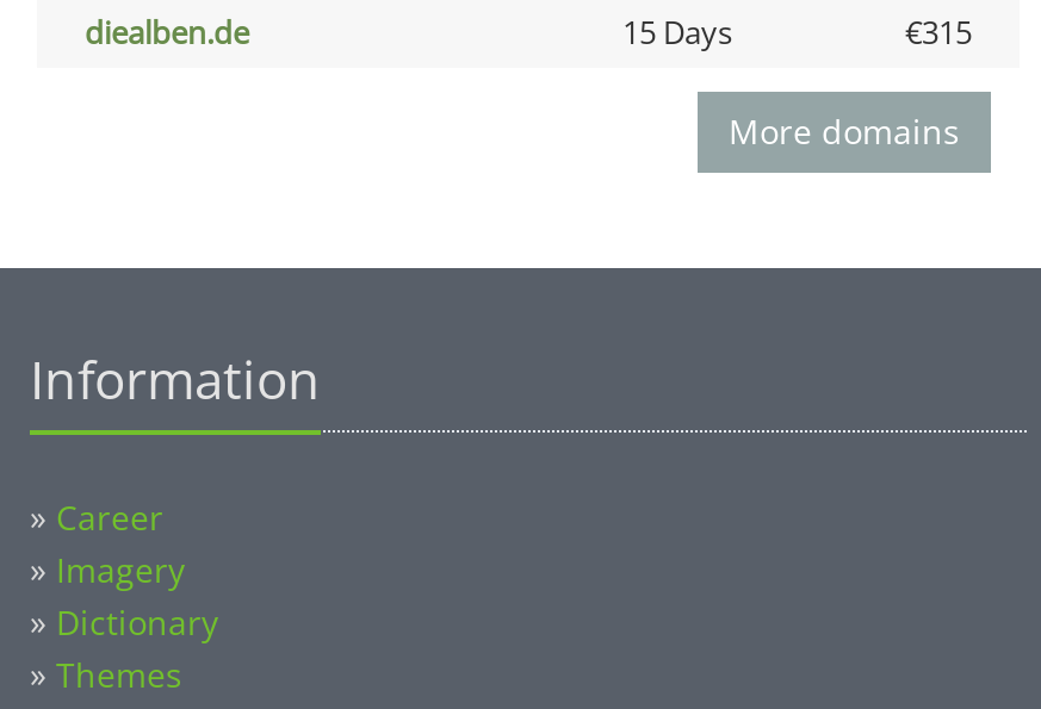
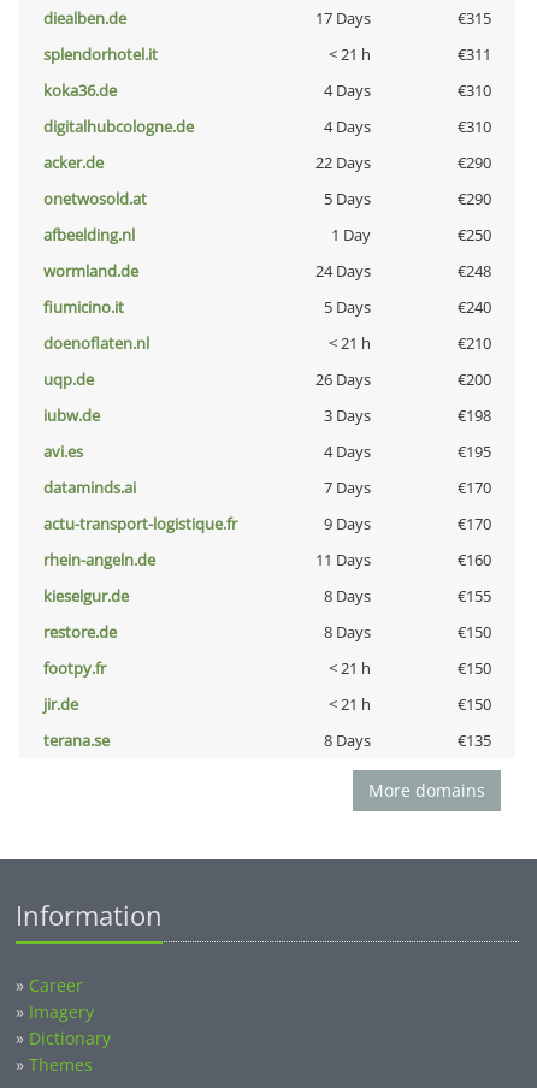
[622,11,732,54] 15 Days -> [315,7,370,29] 17 Days
none -> [43,43,491,751] splendorhotel.it | < 21 h | €311 | koka36.de | 4 Days | €310 | digitalhubcologne.de | 4 Days | €310 | acker.de | 22 Days | €290 | onetwosold.at | 5 Days | €290 | afbeelding.nl | 1 Day | €250 | wormland.de | 24 Days | €248 | fiumicino.it | 5 Days | €240 | doenoflaten.nl | < 21 h | €210 | uqp.de | 26 Days | €200 | iubw.de | 3 Days | €198 | avi.es | 4 Days | €195 | dataminds.ai | 7 Days | €170 | actu-transport-logistique.fr | 9 Days | €170 | rhein-angeln.de | 11 Days | €160 | kieselgur.de | 8 Days | €155 | restore.de | 8 Days | €150 | footpy.fr | < 21 h | €150 | jir.de | < 21 h | €150 | terana.se | 8 Days | €135

